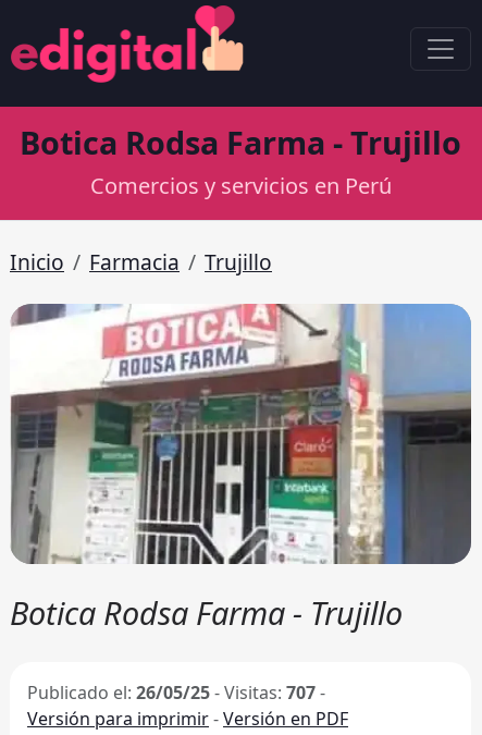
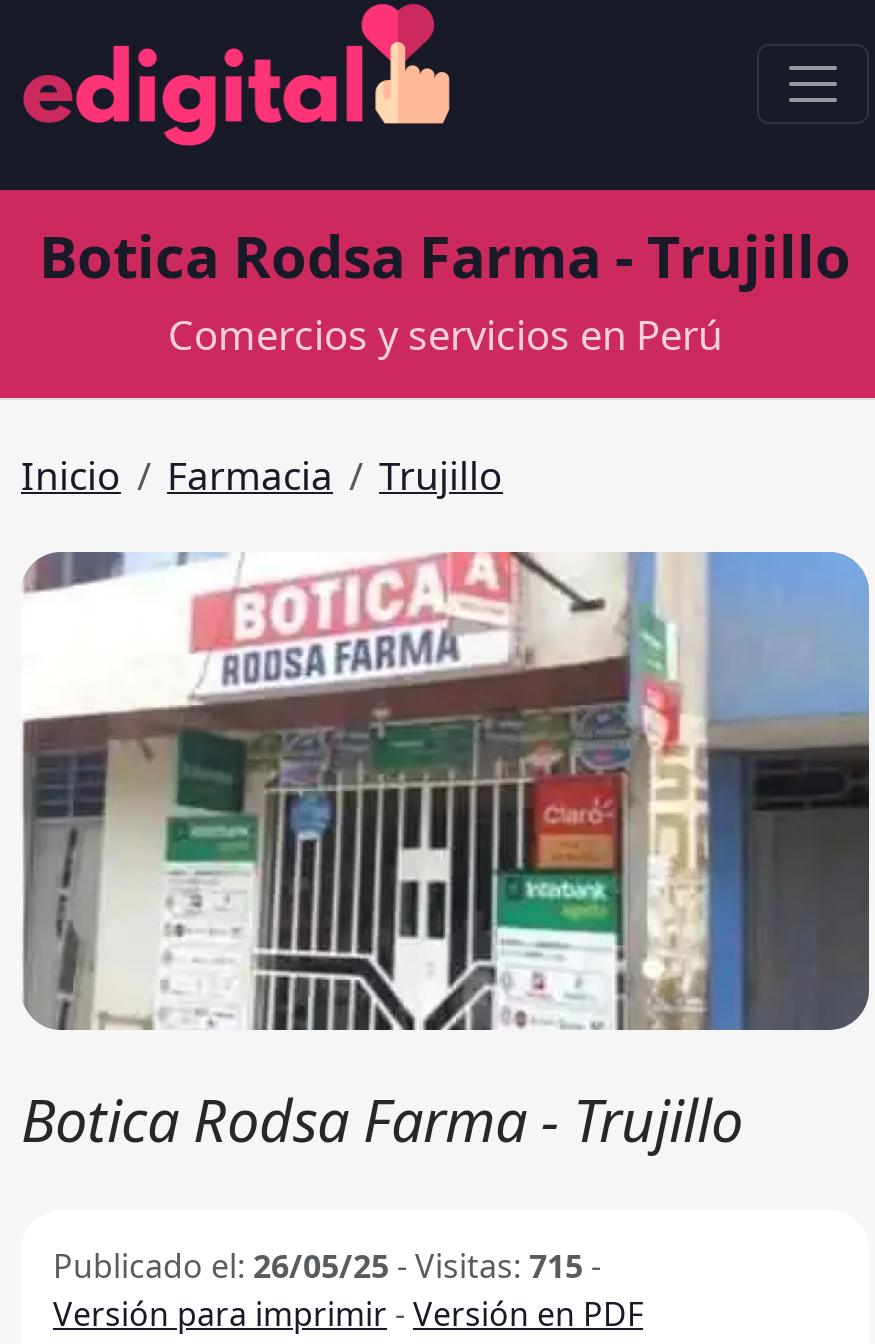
[27,680,325,704] Publicado el: 26/05/25 - Visitas: 707 - -> [53,1243,601,1287] Publicado el: 26/05/25 - Visitas: 715 -

